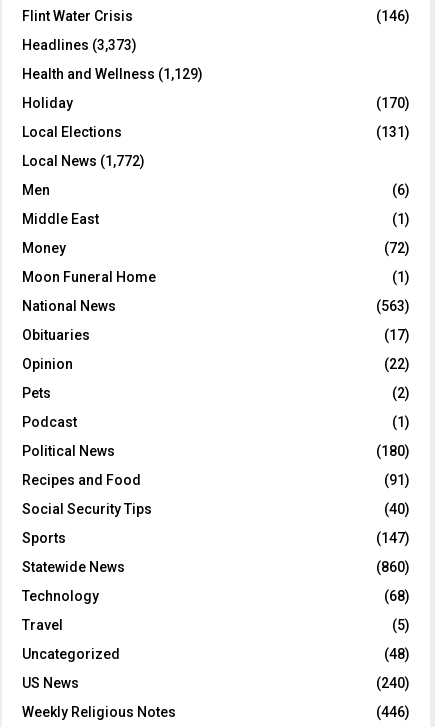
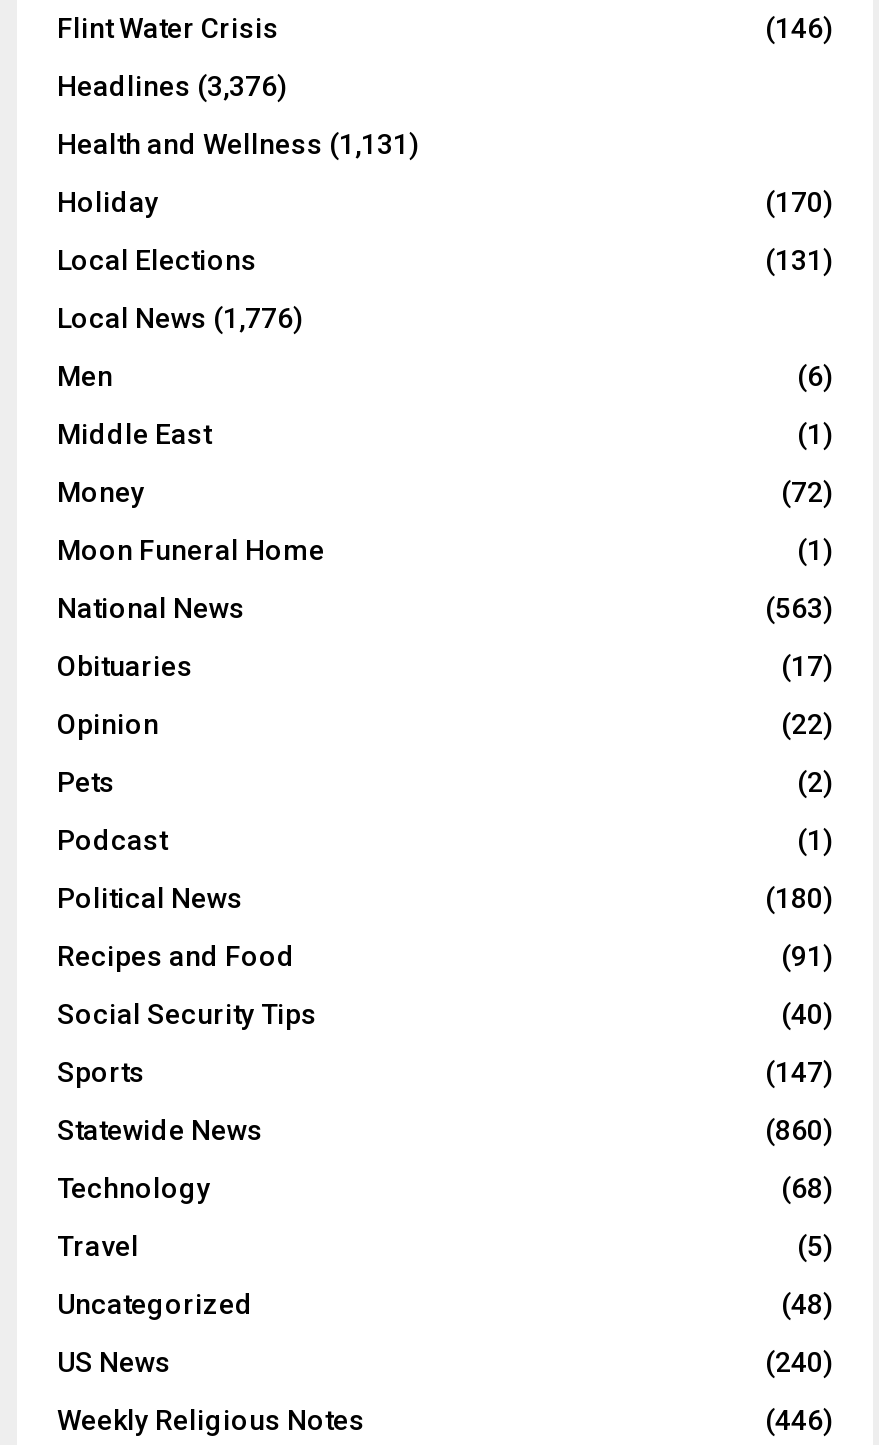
[22,37,137,53] Headlines (3,373) -> [57,71,287,103] Headlines (3,376)
[22,66,203,82] Health and Wellness (1,129) -> [57,129,419,161] Health and Wellness (1,131)
[22,153,145,169] Local News (1,772) -> [57,303,303,335] Local News (1,776)

